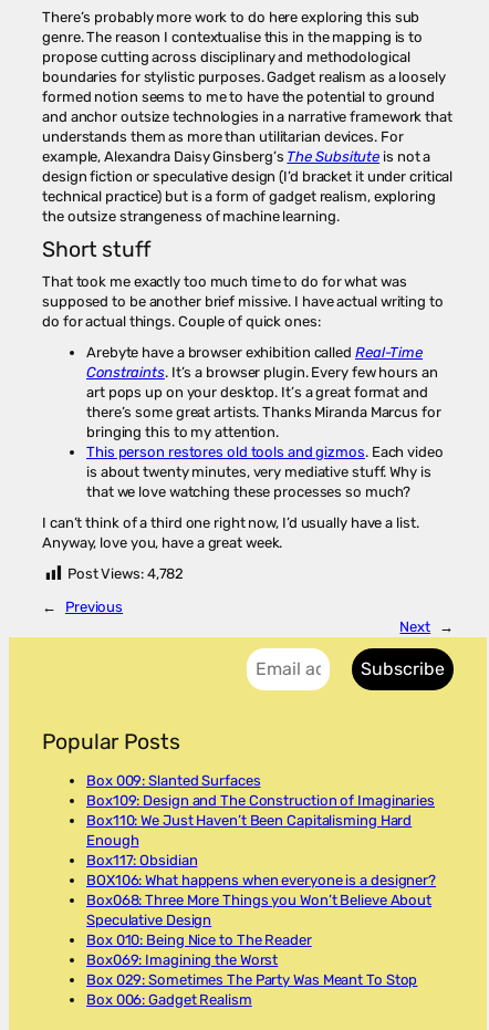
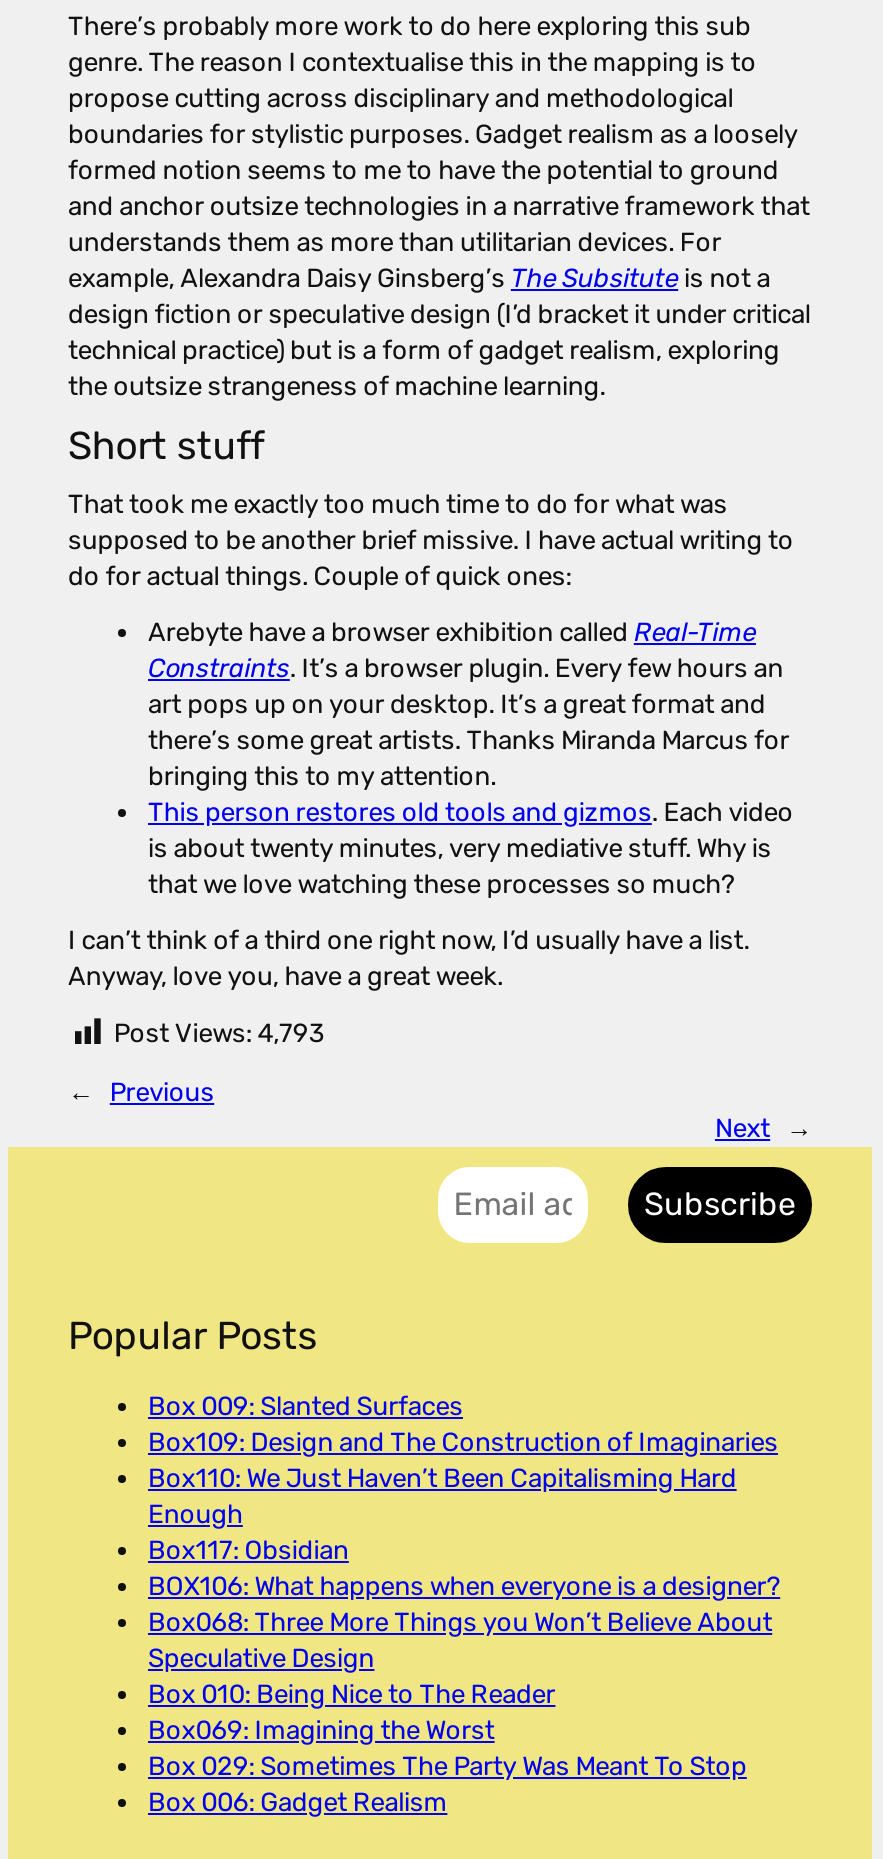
[67,565,184,582] Post Views: 4,782 -> [114,1017,324,1047] Post Views: 4,793

